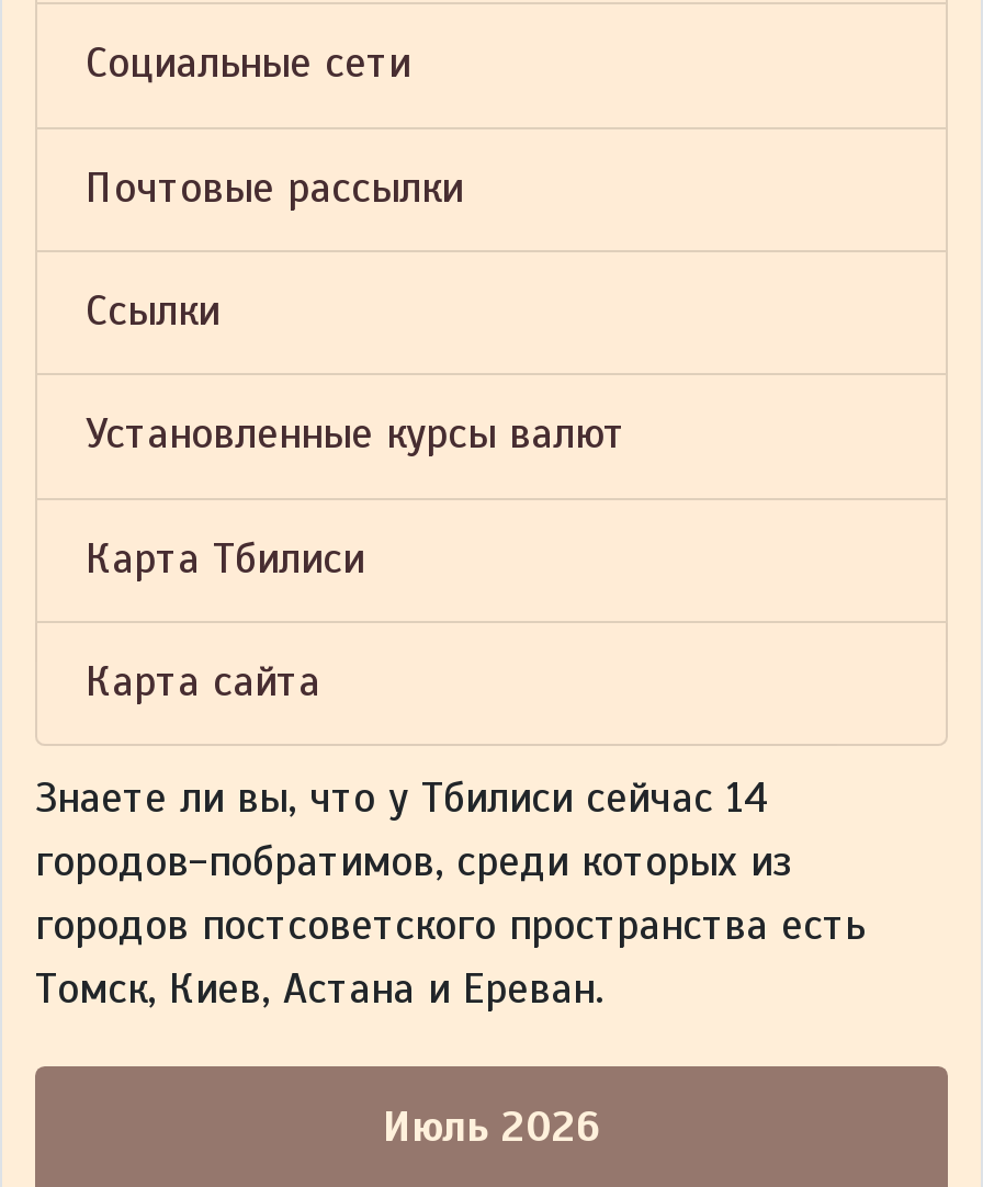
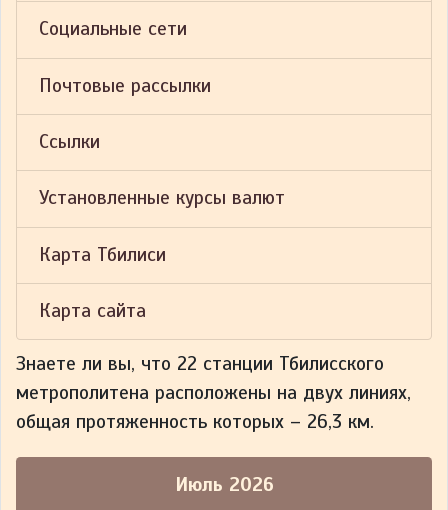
[35,773,865,1017] Знаете ли вы, что у Тбилиси сейчас 14 | городов-побратимов, среди которых из | городов постсоветского пространства есть | Томск, Киев, Астана и Ереван. -> [16,352,411,434] Знаете ли вы, что 22 станции Тбилисского | метрополитена расположены на двух линиях, | общая протяженность которых – 26,3 км.

